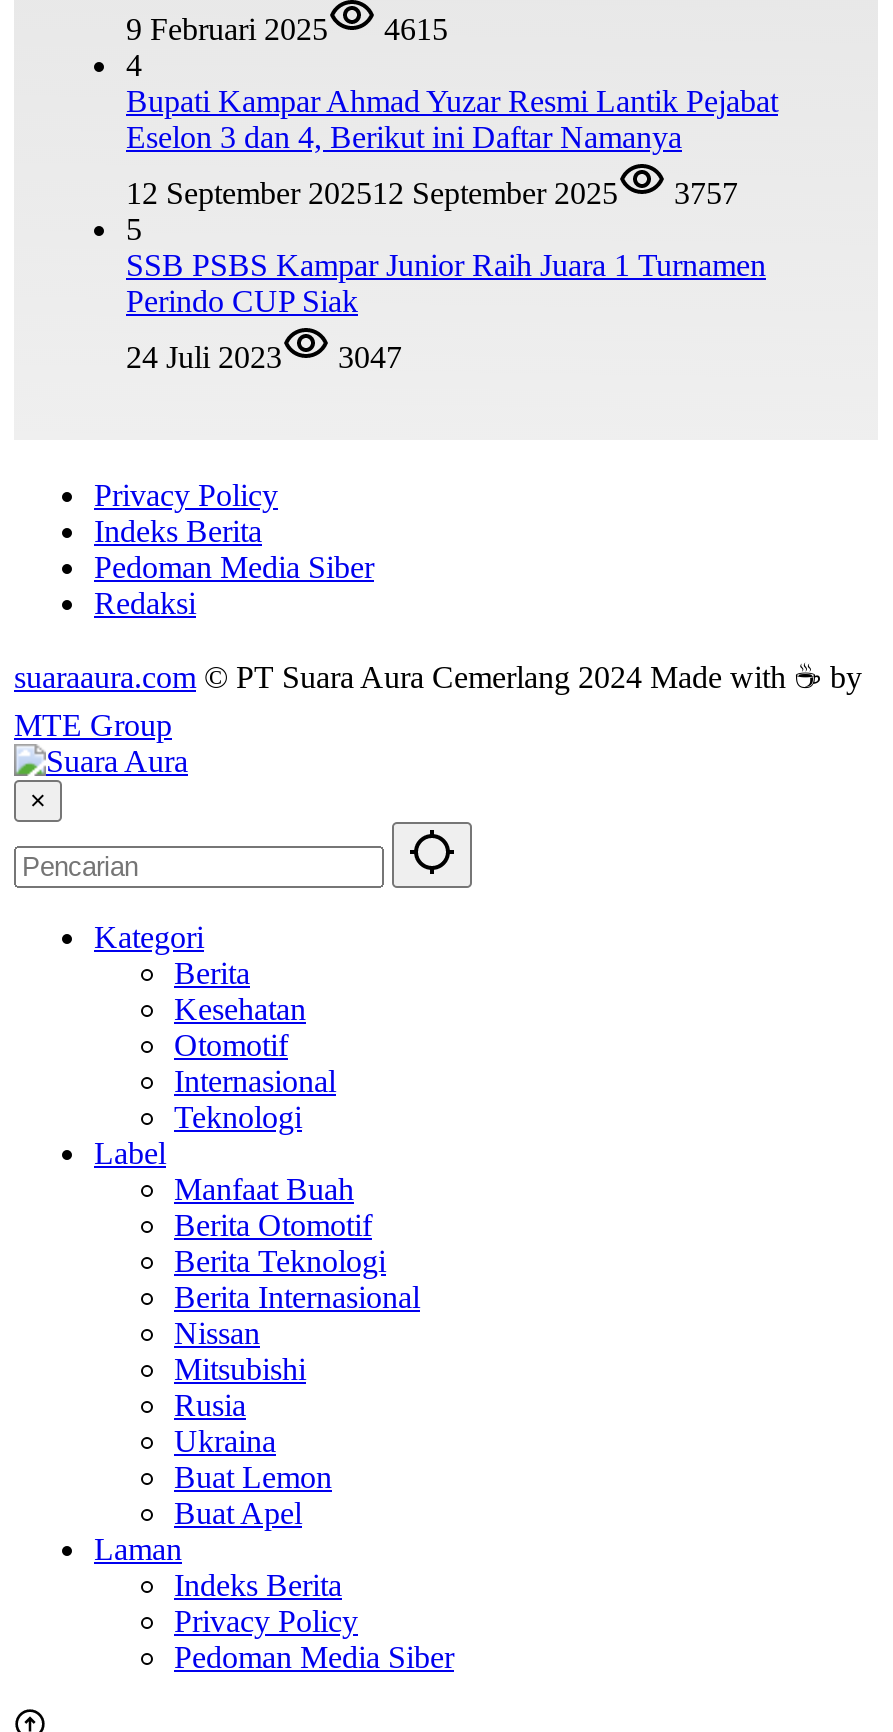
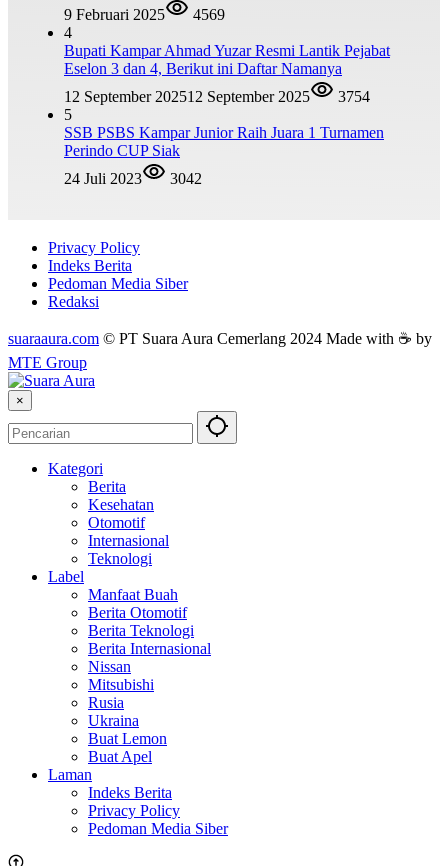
[126,12,448,46] 9 Februari 2025 4615 -> [64,6,225,23] 9 Februari 2025 4569
[126,176,738,210] 12 September 202512 September 2025 3757 -> [64,88,370,105] 12 September 202512 September 2025 3754
[126,340,402,374] 24 Juli 2023 3047 -> [64,170,202,187] 24 Juli 2023 3042

